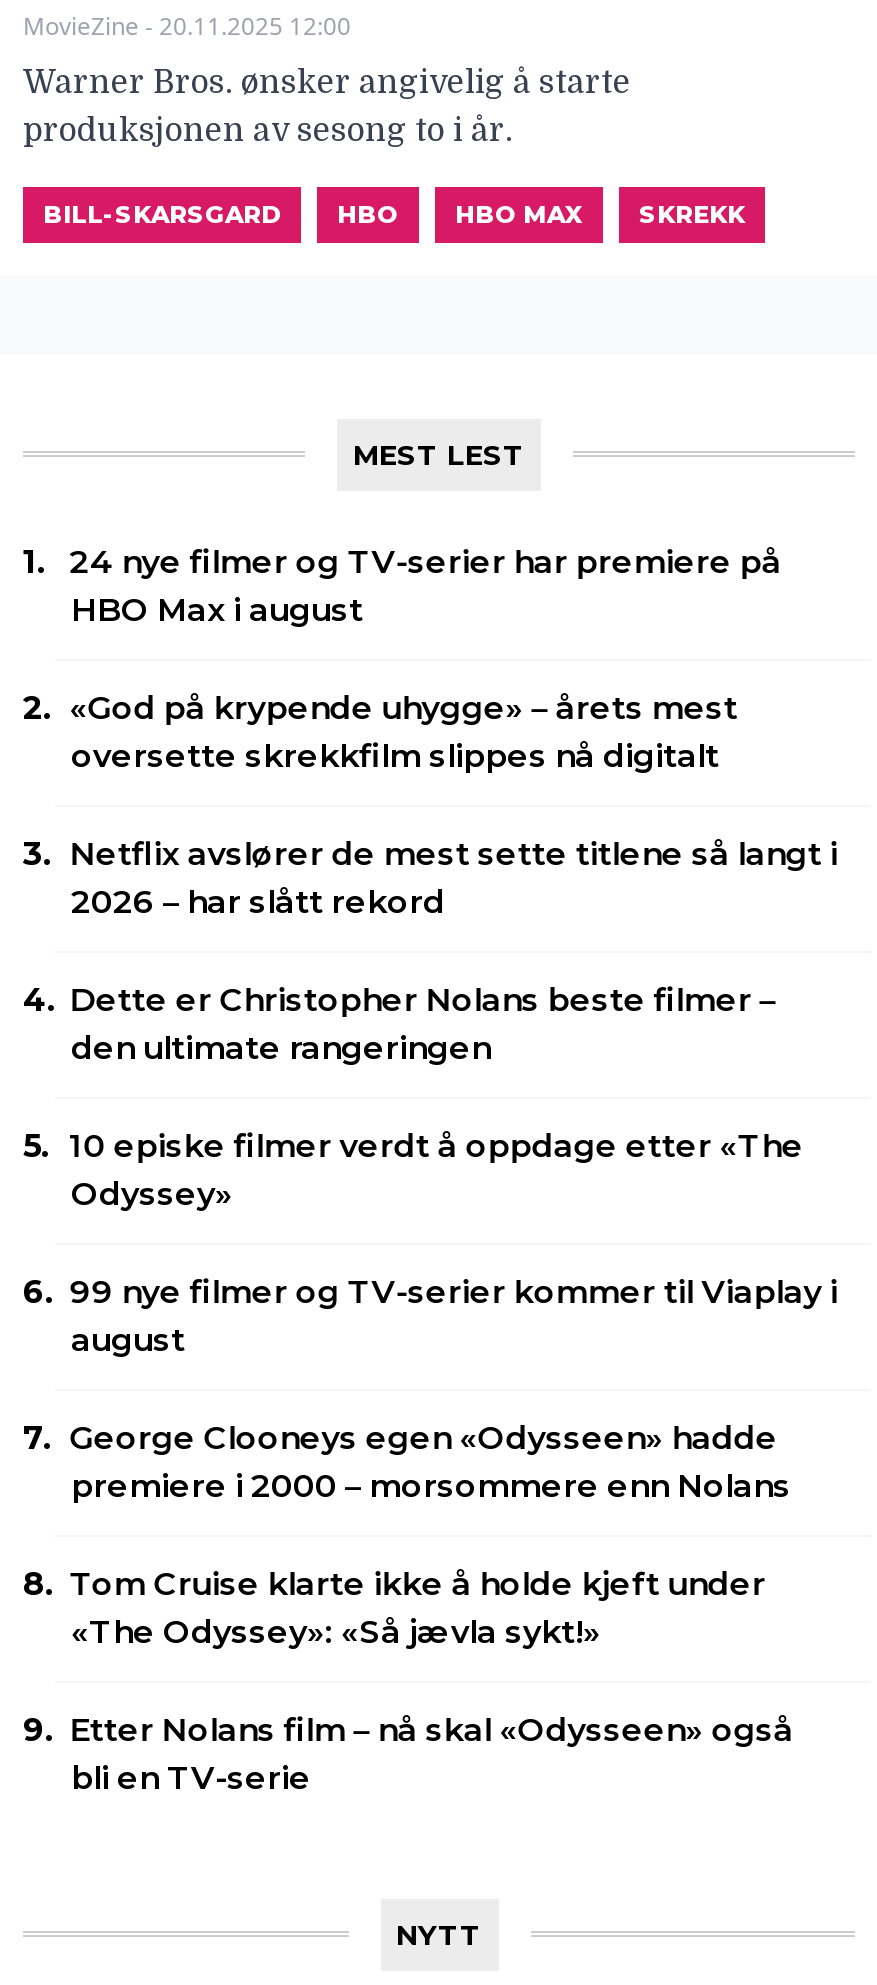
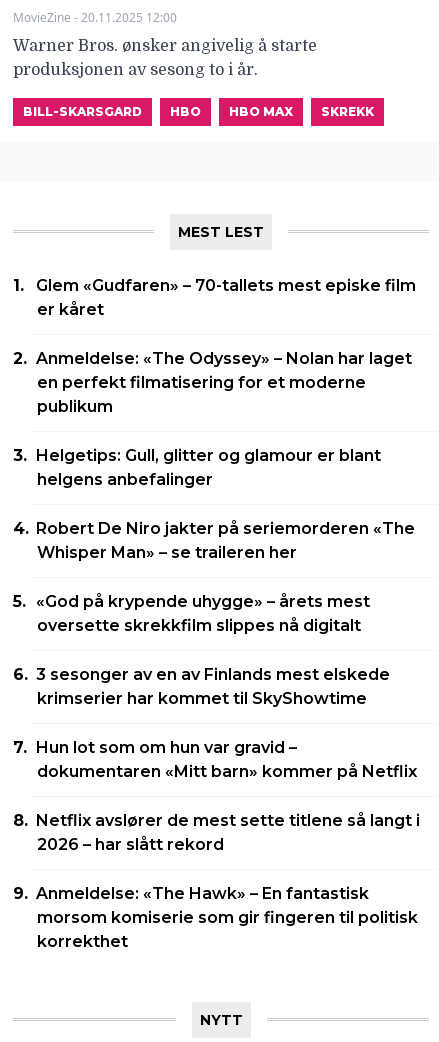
[69,544,781,630] 24 nye filmer og TV-serier har premiere på | HBO Max i august -> [36,276,416,562] Glem «Gudfaren» – 70-tallets mest episke film | er kåret | Anmeldelse: «The Odyssey» – Nolan har laget | en perfekt filmatisering for et moderne | publikum | Helgetips: Gull, glitter og glamour er blant | helgens anbefalinger | Robert De Niro jakter på seriemorderen «The | Whisper Man» – se traileren her
moved [69,690,737,776] -> [36,592,370,635]: «God på krypende uhygge» – årets mest | oversette skrekkfilm slippes nå digitalt
none -> [36,665,417,781] 3 sesonger av en av Finlands mest elskede | krimserier har kommet til SkyShowtime | Hun lot som om hun var gravid – | dokumentaren «Mitt barn» kommer på Netflix
moved [69,836,837,922] -> [36,811,420,854]: Netflix avslører de mest sette titlene så langt i | 2026 – har slått rekord
[69,982,837,1798] Dette er Christopher Nolans beste filmer – | den ultimate rangeringen | 10 episke filmer verdt å oppdage etter «The | Odyssey» | 99 nye filmer og TV-serier kommer til Viaplay i | august | George Clooneys egen «Odysseen» hadde | premiere i 2000 – morsommere enn Nolans | Tom Cruise klarte ikke å holde kjeft under | «The Odyssey»: «Så jævla sykt!» | Etter Nolans film – nå skal «Odysseen» også | bli en TV-serie -> [36,884,418,951] Anmeldelse: «The Hawk» – En fantastisk | morsom komiserie som gir fingeren til politisk | korrekthet

